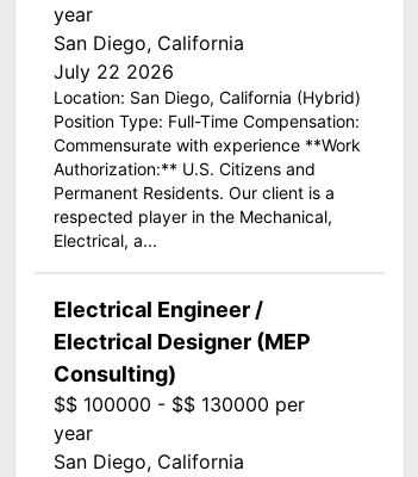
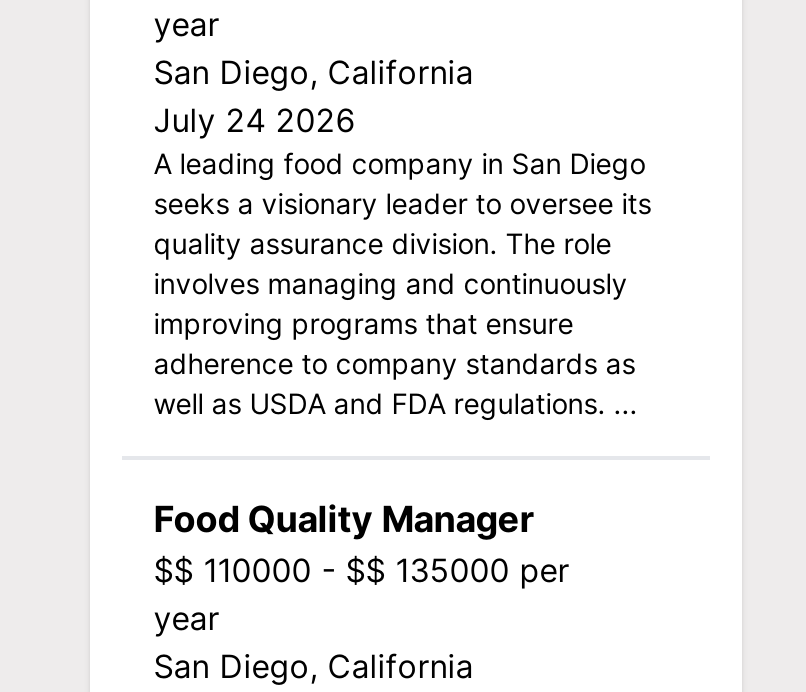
[53,59,361,250] July 22 2026 | Location: San Diego, California (Hybrid) | Position Type: Full-Time Compensation: | Commensurate with experience **Work | Authorization:** U.S. Citizens and | Permanent Residents. Our client is a | respected player in the Mechanical, | Electrical, a... -> [154,99,652,419] July 24 2026 | A leading food company in San Diego | seeks a visionary leader to oversee its | quality assurance division. The role | involves managing and continuously | improving programs that ensure | adherence to company standards as | well as USDA and FDA regulations. ...
[53,297,311,416] Electrical Engineer / | Electrical Designer (MEP | Consulting) | $$ 100000 - $$ 130000 per -> [154,497,570,589] Food Quality Manager | $$ 110000 - $$ 135000 per

